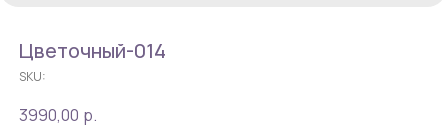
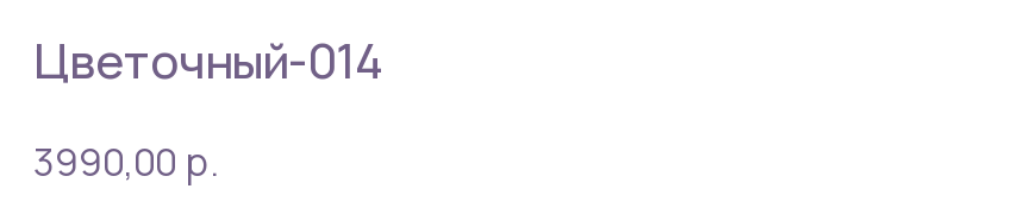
[19,68,46,85] SKU: -> none

